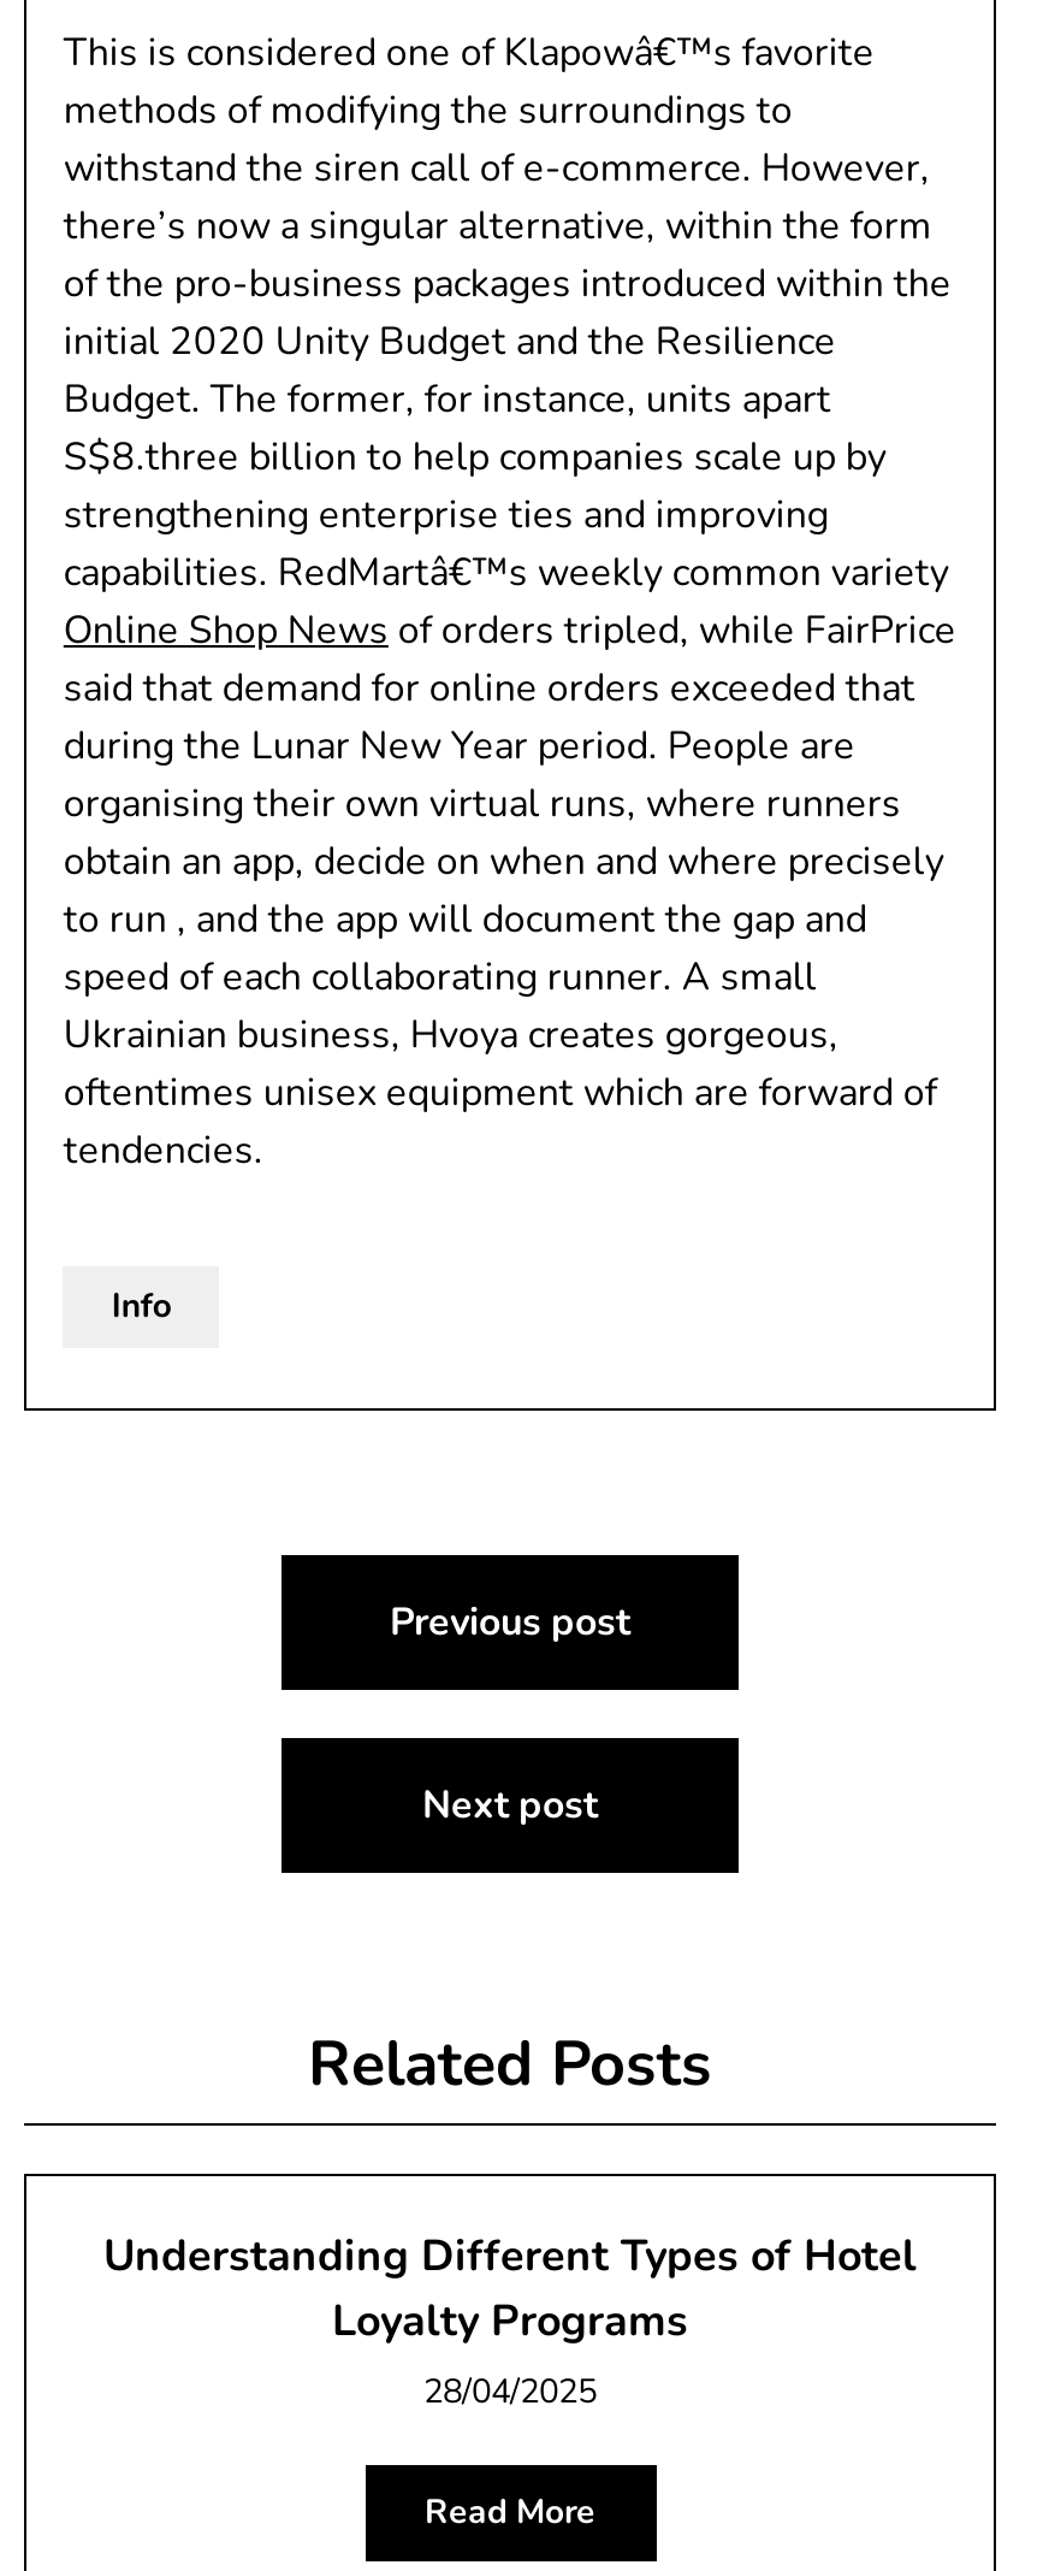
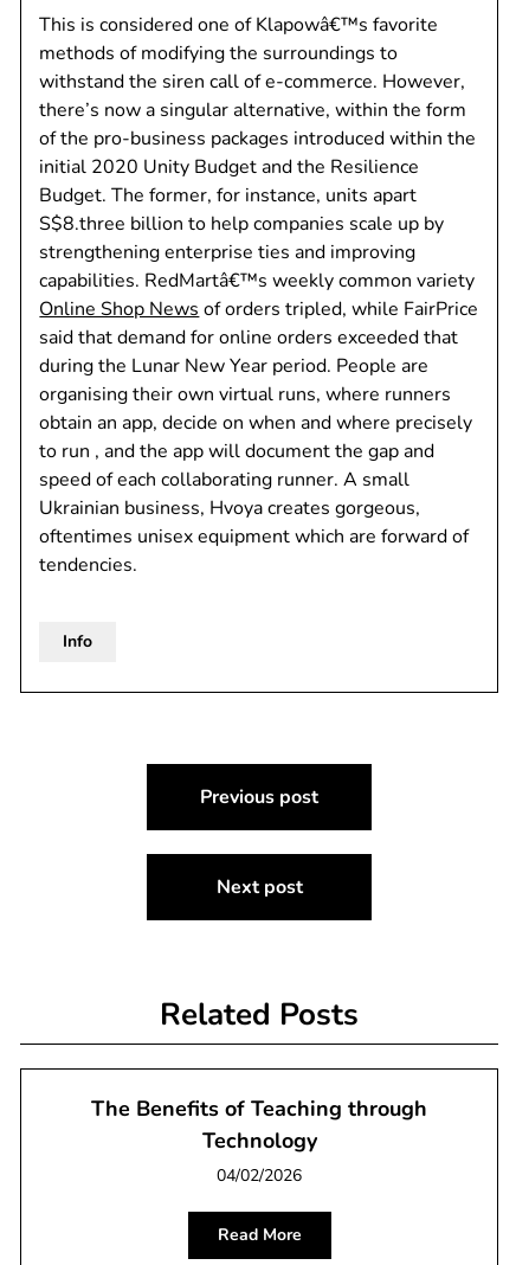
[103,2227,917,2415] Understanding Different Types of Hotel | Loyalty Programs | 28/04/2025 -> [91,1094,427,1187] The Benefits of Teaching through | Technology | 04/02/2026

